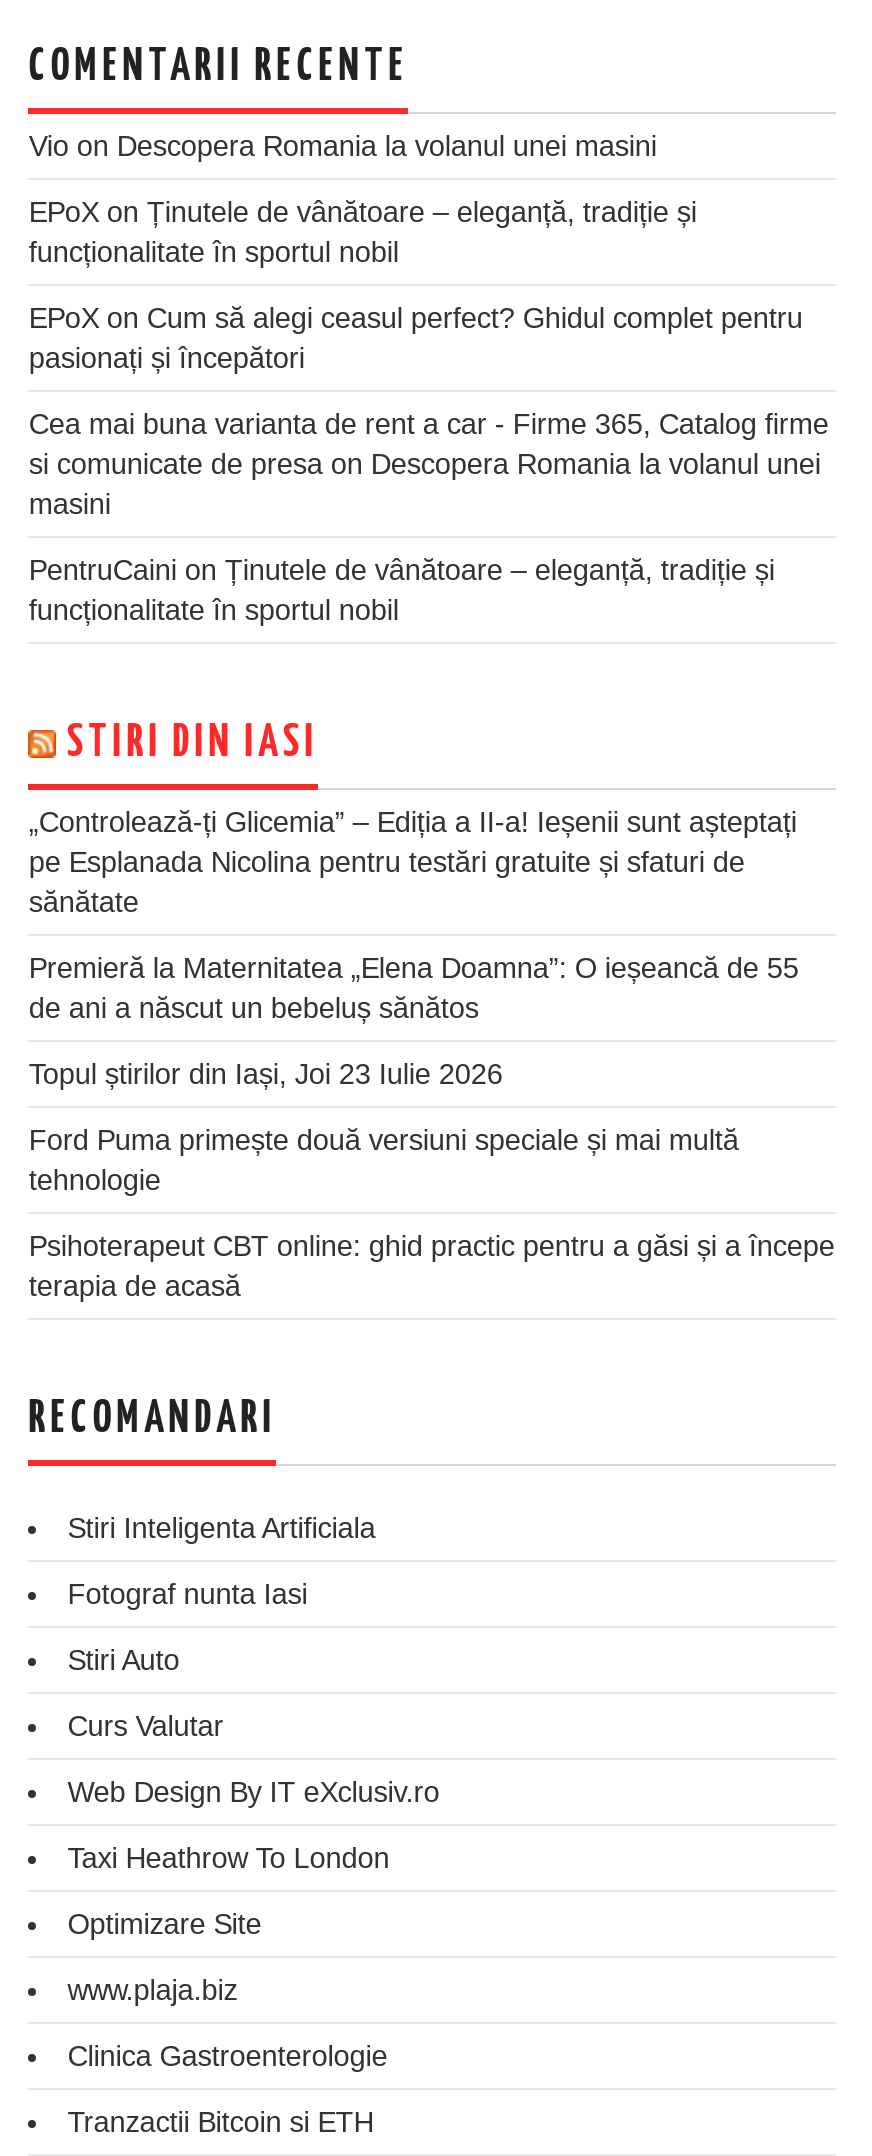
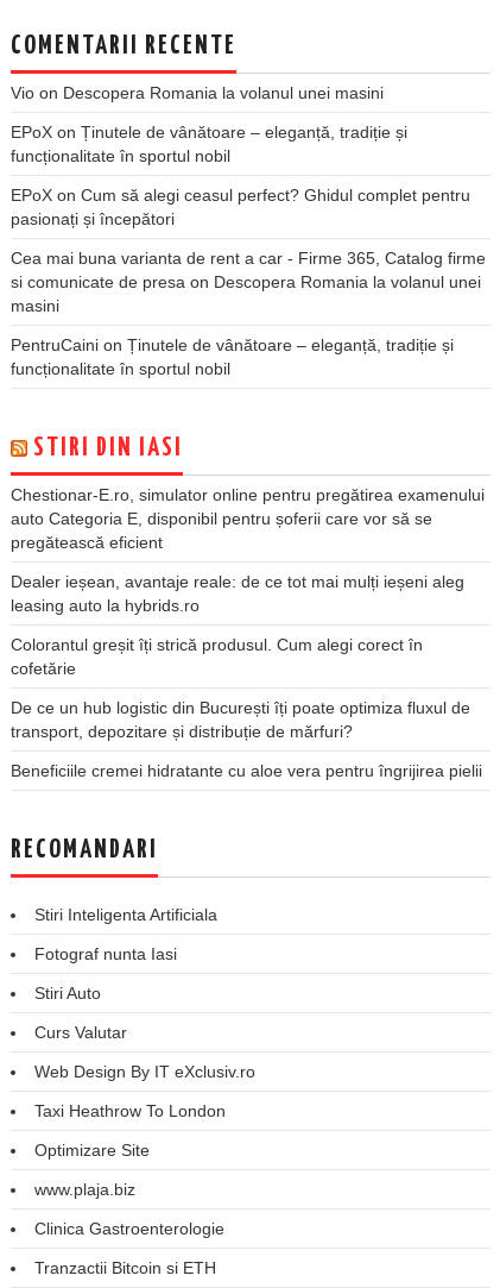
[29,806,797,918] „Controlează-ți Glicemia” – Ediția a II-a! Ieșenii sunt așteptați | pe Esplanada Nicolina pentru testări gratuite și sfaturi de | sănătate -> [11,485,485,552] Chestionar-E.ro, simulator online pentru pregătirea examenului | auto Categoria E, disponibil pentru șoferii care vor să se | pregătească eficient
[29,952,799,1024] Premieră la Maternitatea „Elena Doamna”: O ieșeancă de 55 | de ani a născut un bebeluș sănătos -> [11,572,465,615] Dealer ieșean, avantaje reale: de ce tot mai mulți ieșeni aleg | leasing auto la hybrids.ro
[29,1058,503,1090] Topul știrilor din Iași, Joi 23 Iulie 2026 -> [11,635,423,678] Colorantul greșit îți strică produsul. Cum alegi corect în | cofetărie
[29,1124,739,1196] Ford Puma primește două versiuni speciale și mai multă | tehnologie -> [11,698,471,741] De ce un hub logistic din București îți poate optimiza fluxul de | transport, depozitare și distribuție de mărfuri?
[29,1230,835,1302] Psihoterapeut CBT online: ghid practic pentru a găsi și a începe | terapia de acasă -> [11,761,483,780] Beneficiile cremei hidratante cu aloe vera pentru îngrijirea pielii

